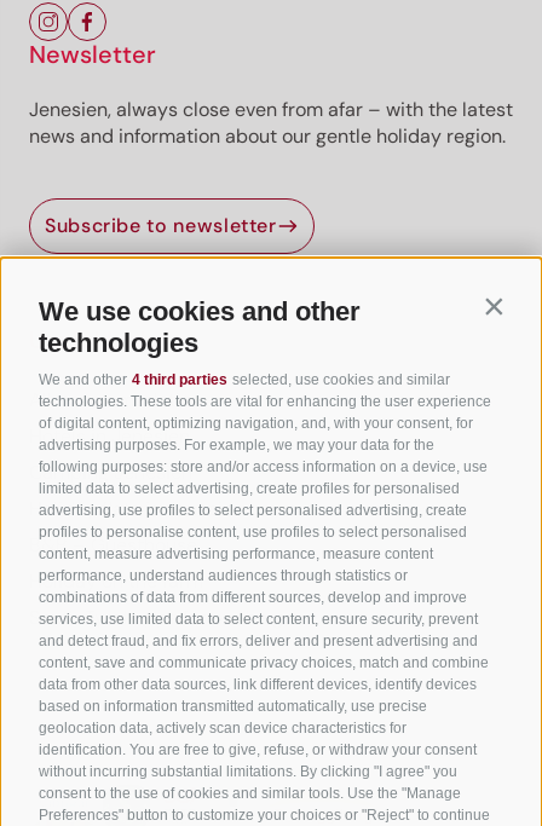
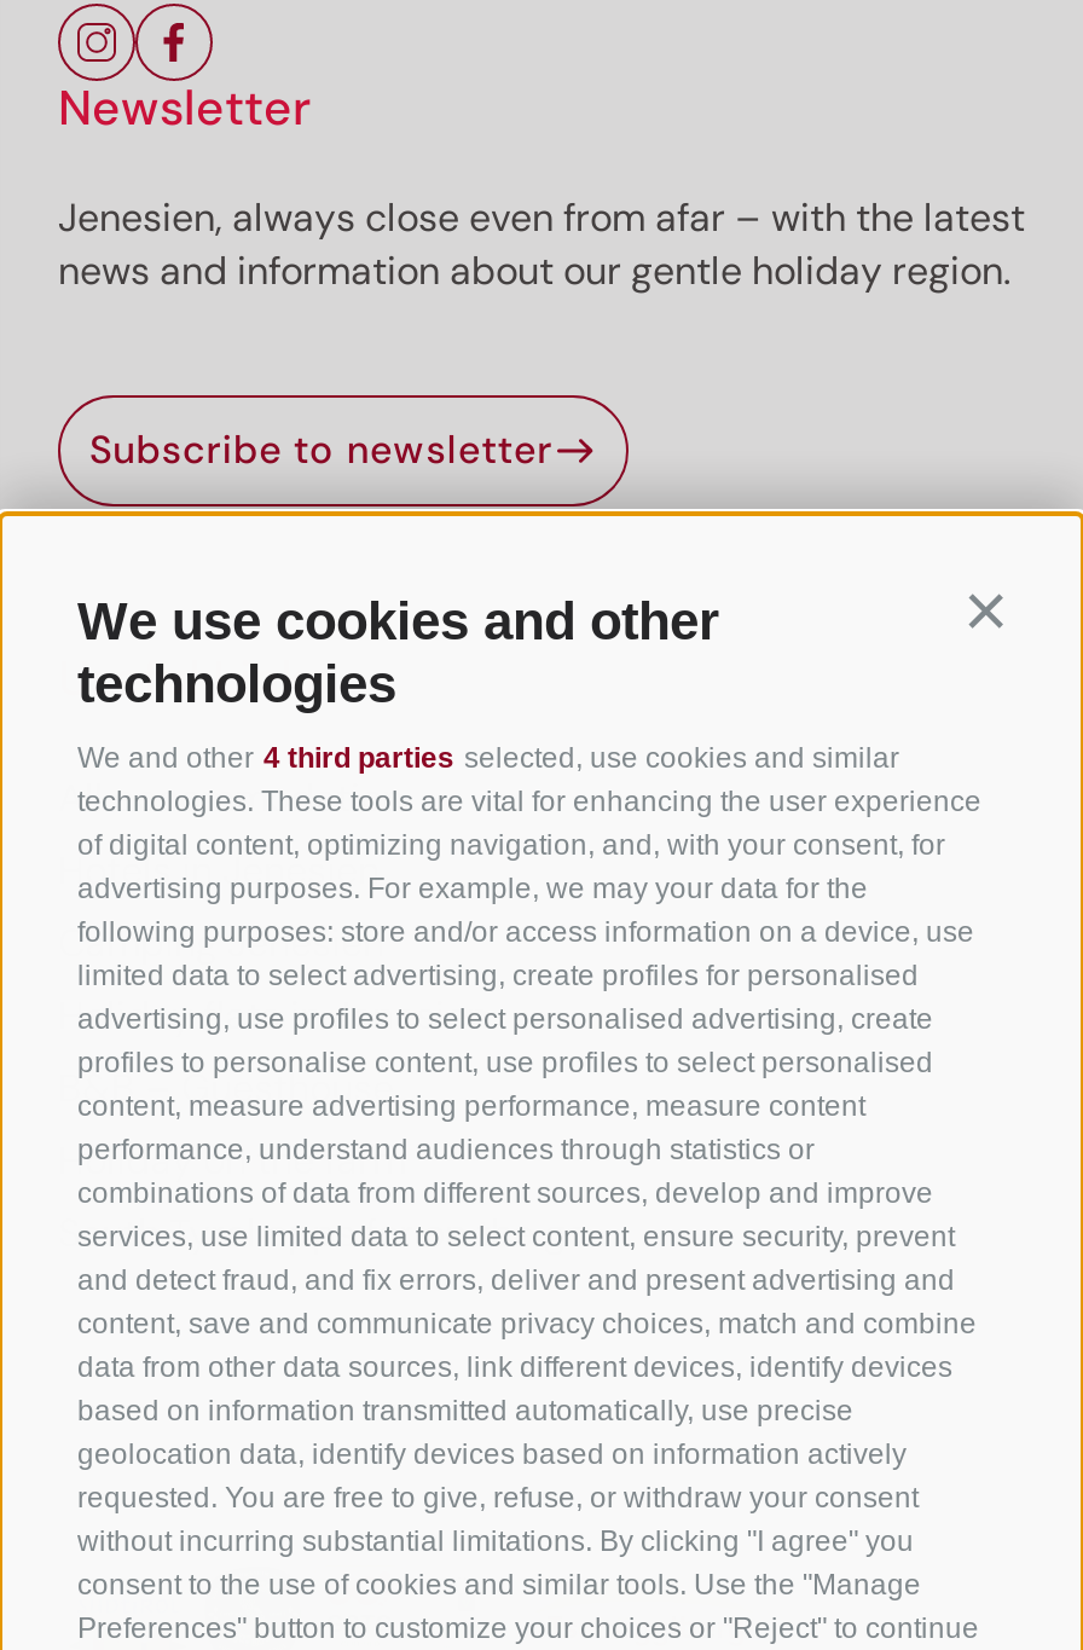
[39,719,477,758] geolocation data, actively scan device characteristics for | identification. You are free to give, refuse, or withdraw your consent -> [77,1437,919,1514] geolocation data, identify devices based on information actively | requested. You are free to give, refuse, or withdraw your consent

